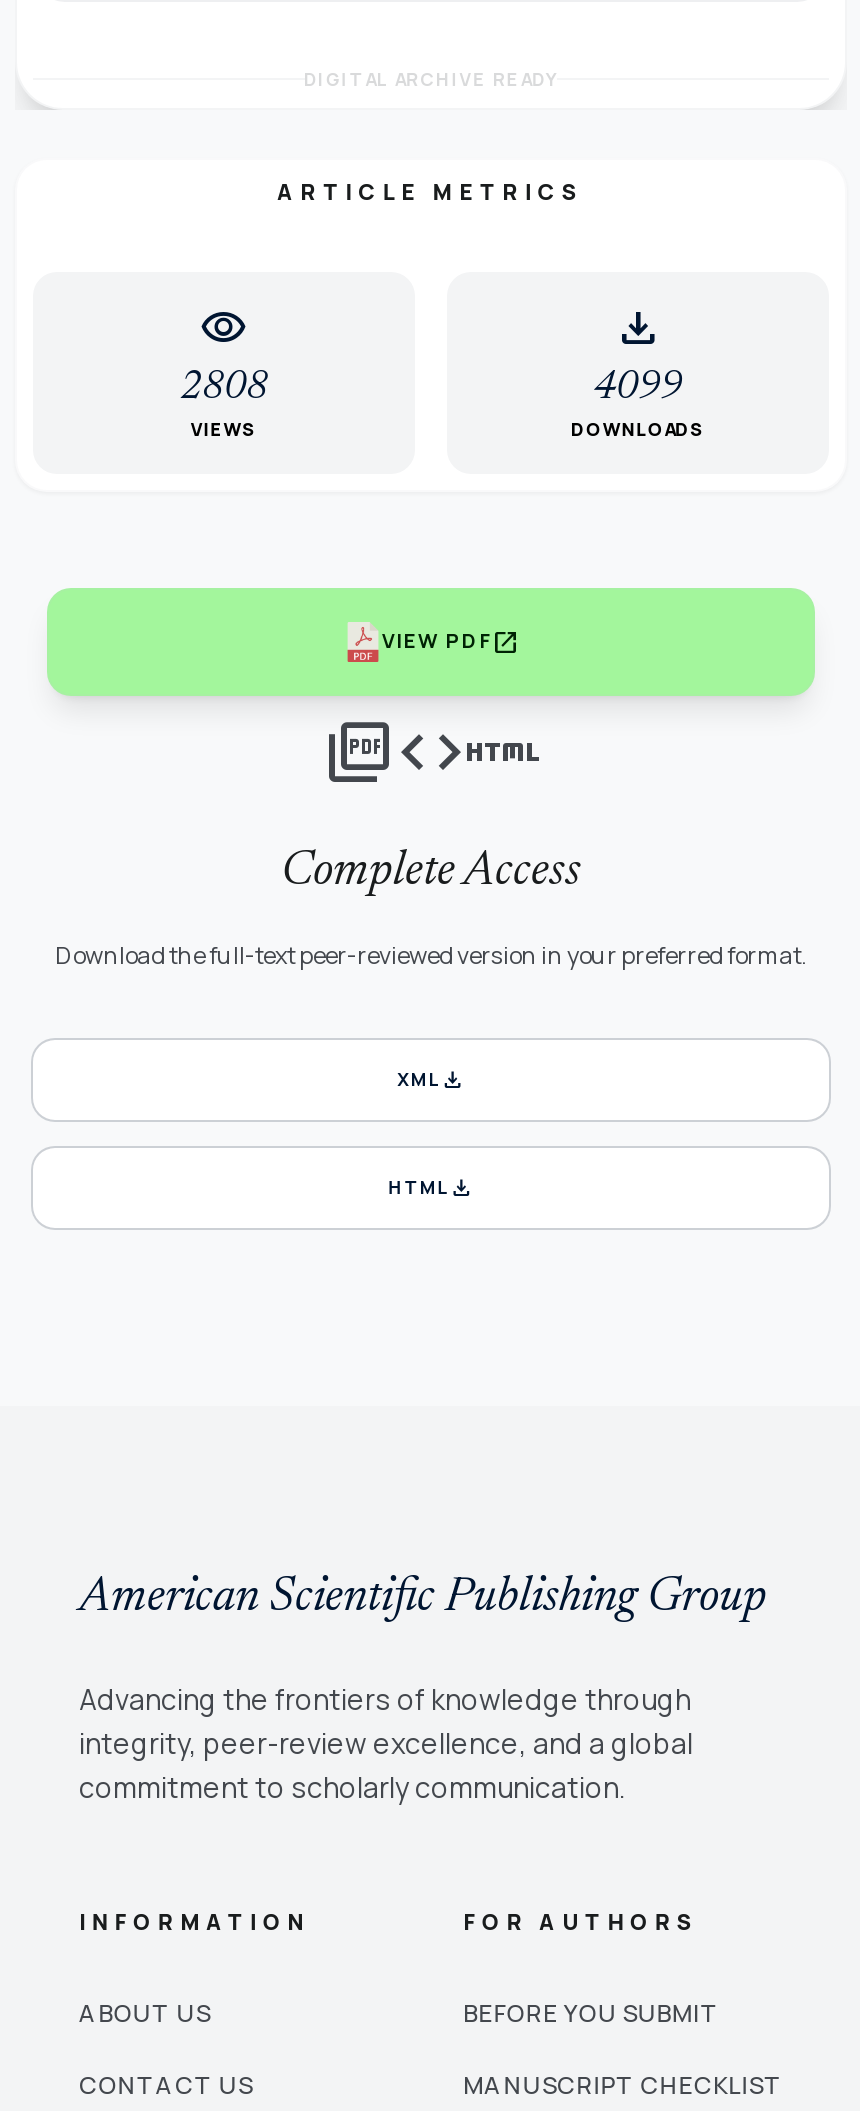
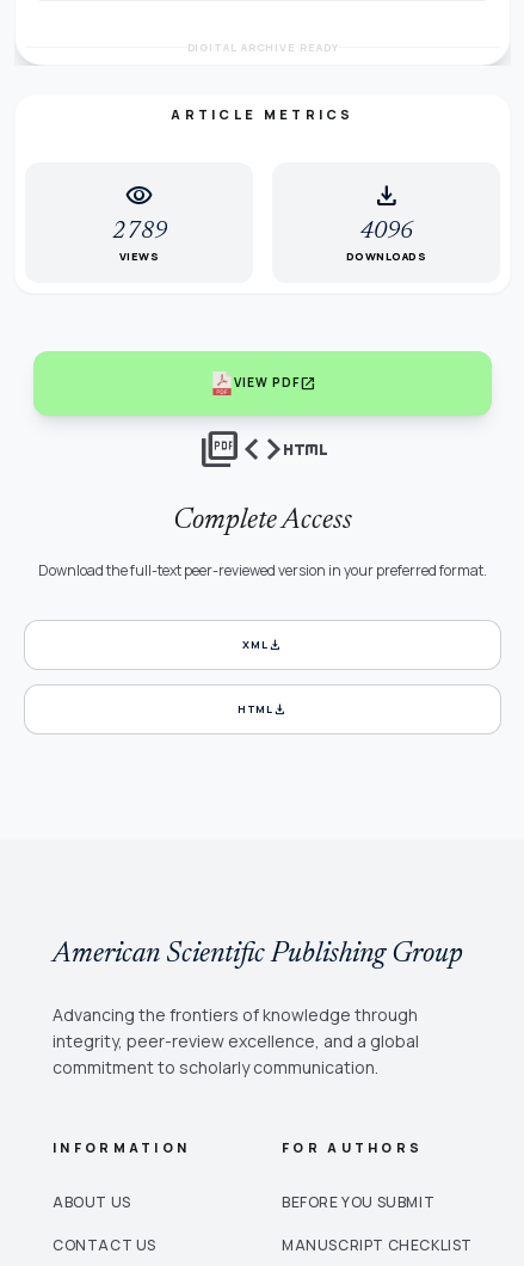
[180,368,268,408] 2808 -> [112,220,167,244] 2789
[594,368,682,408] 4099 -> [360,220,412,244] 4096

